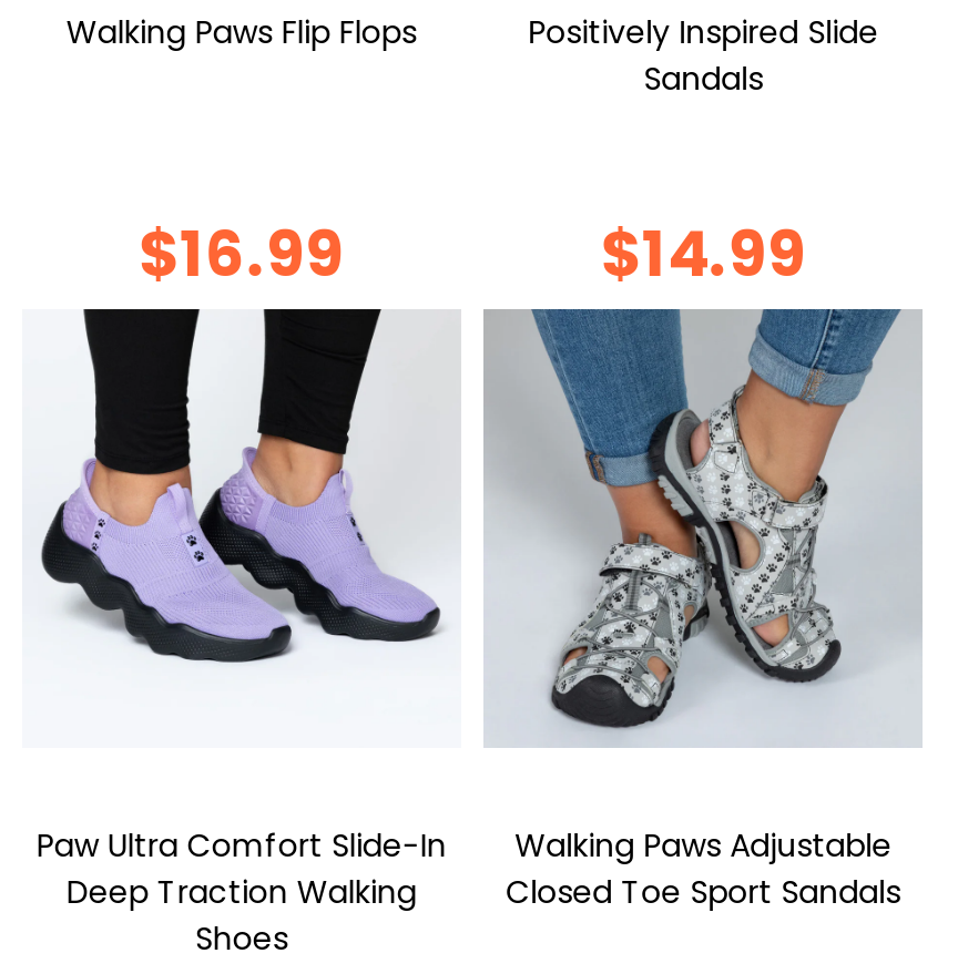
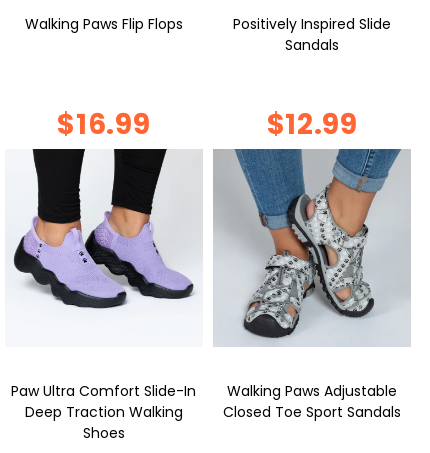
[600,212,807,298] $14.99 -> [267,104,358,143] $12.99

